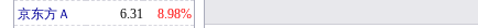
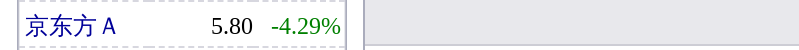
[120,6,143,22] 6.31 -> [211,12,253,40] 5.80
[157,6,192,22] 8.98% -> [271,12,341,40] -4.29%

